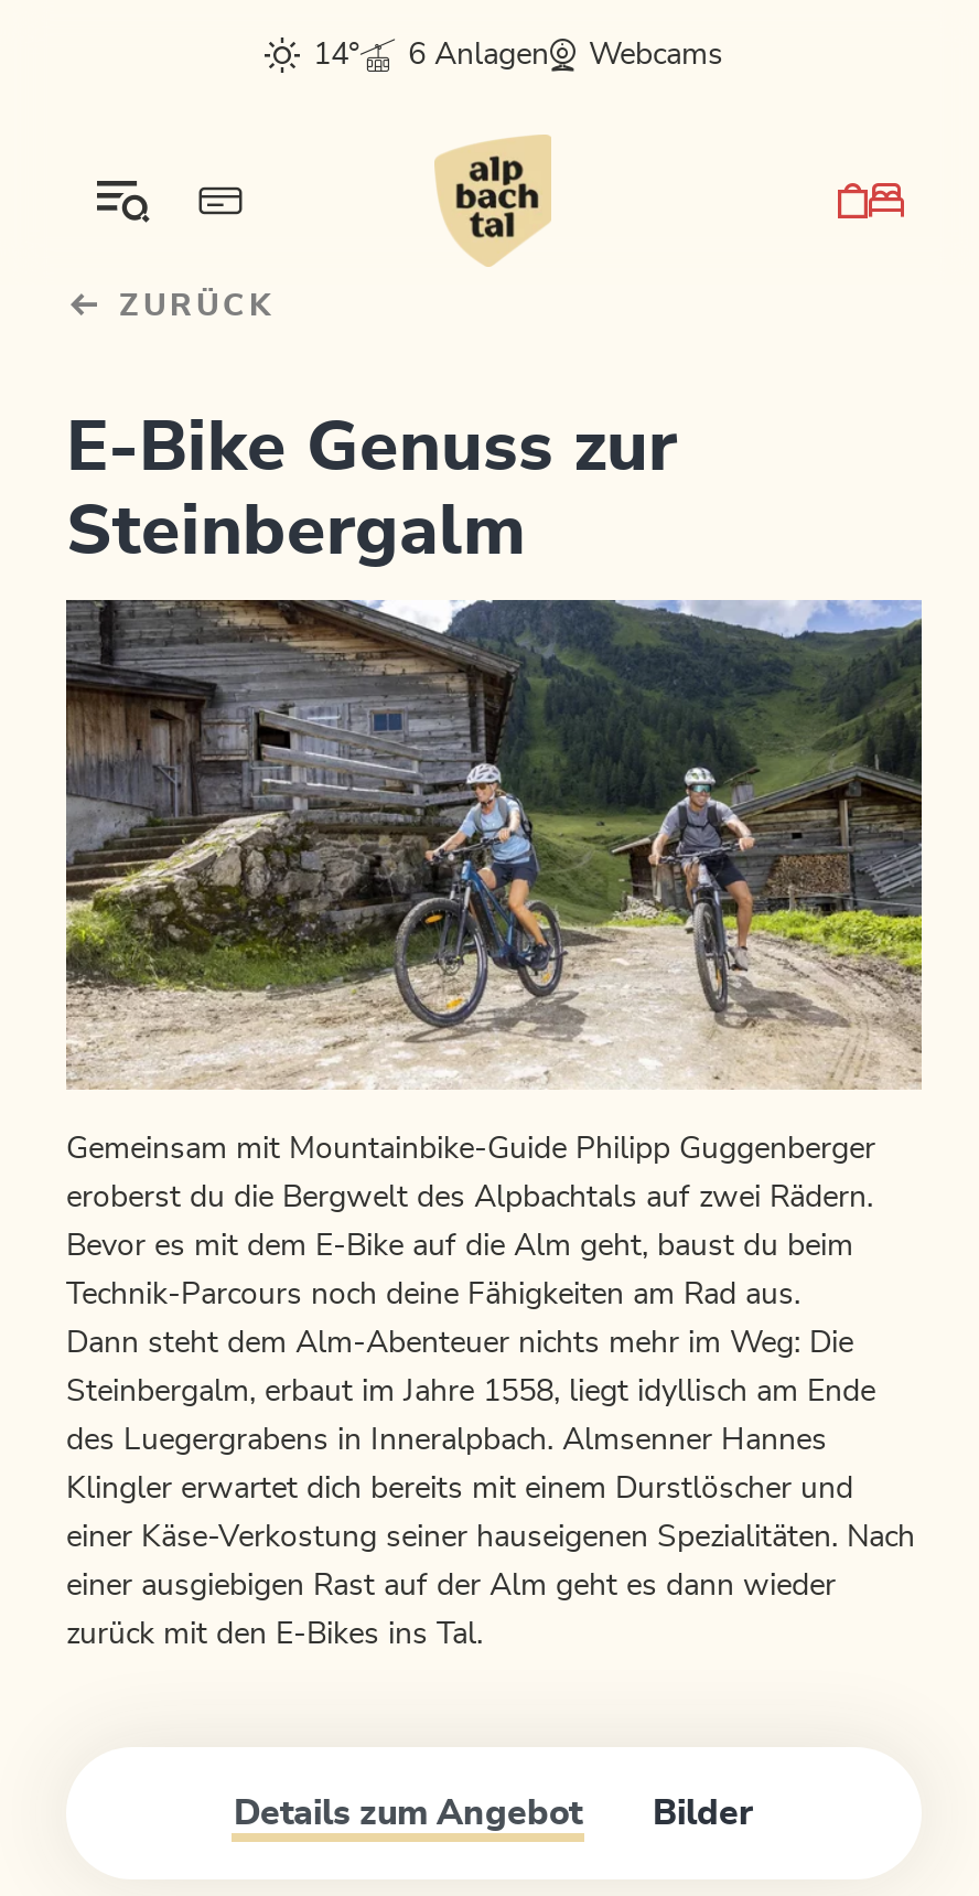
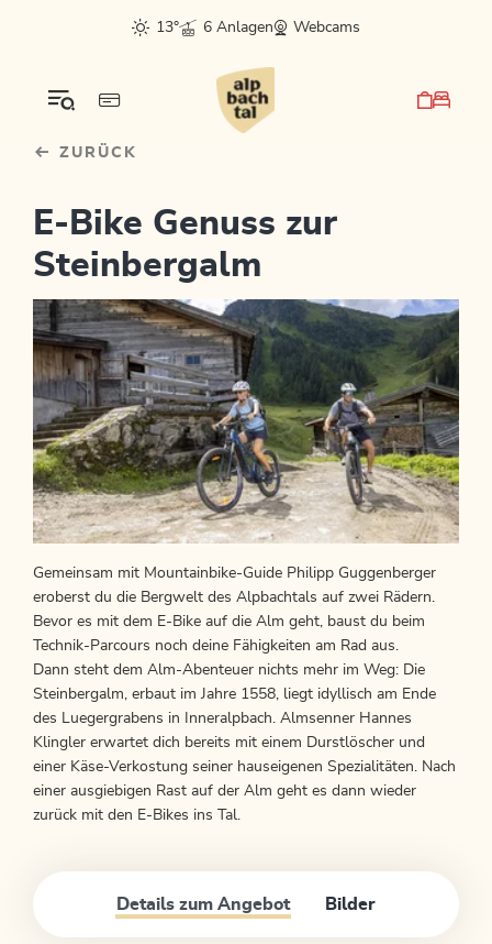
[313,39,723,69] 14° 6 Anlagen Webcams -> [156,19,360,35] 13° 6 Anlagen Webcams

